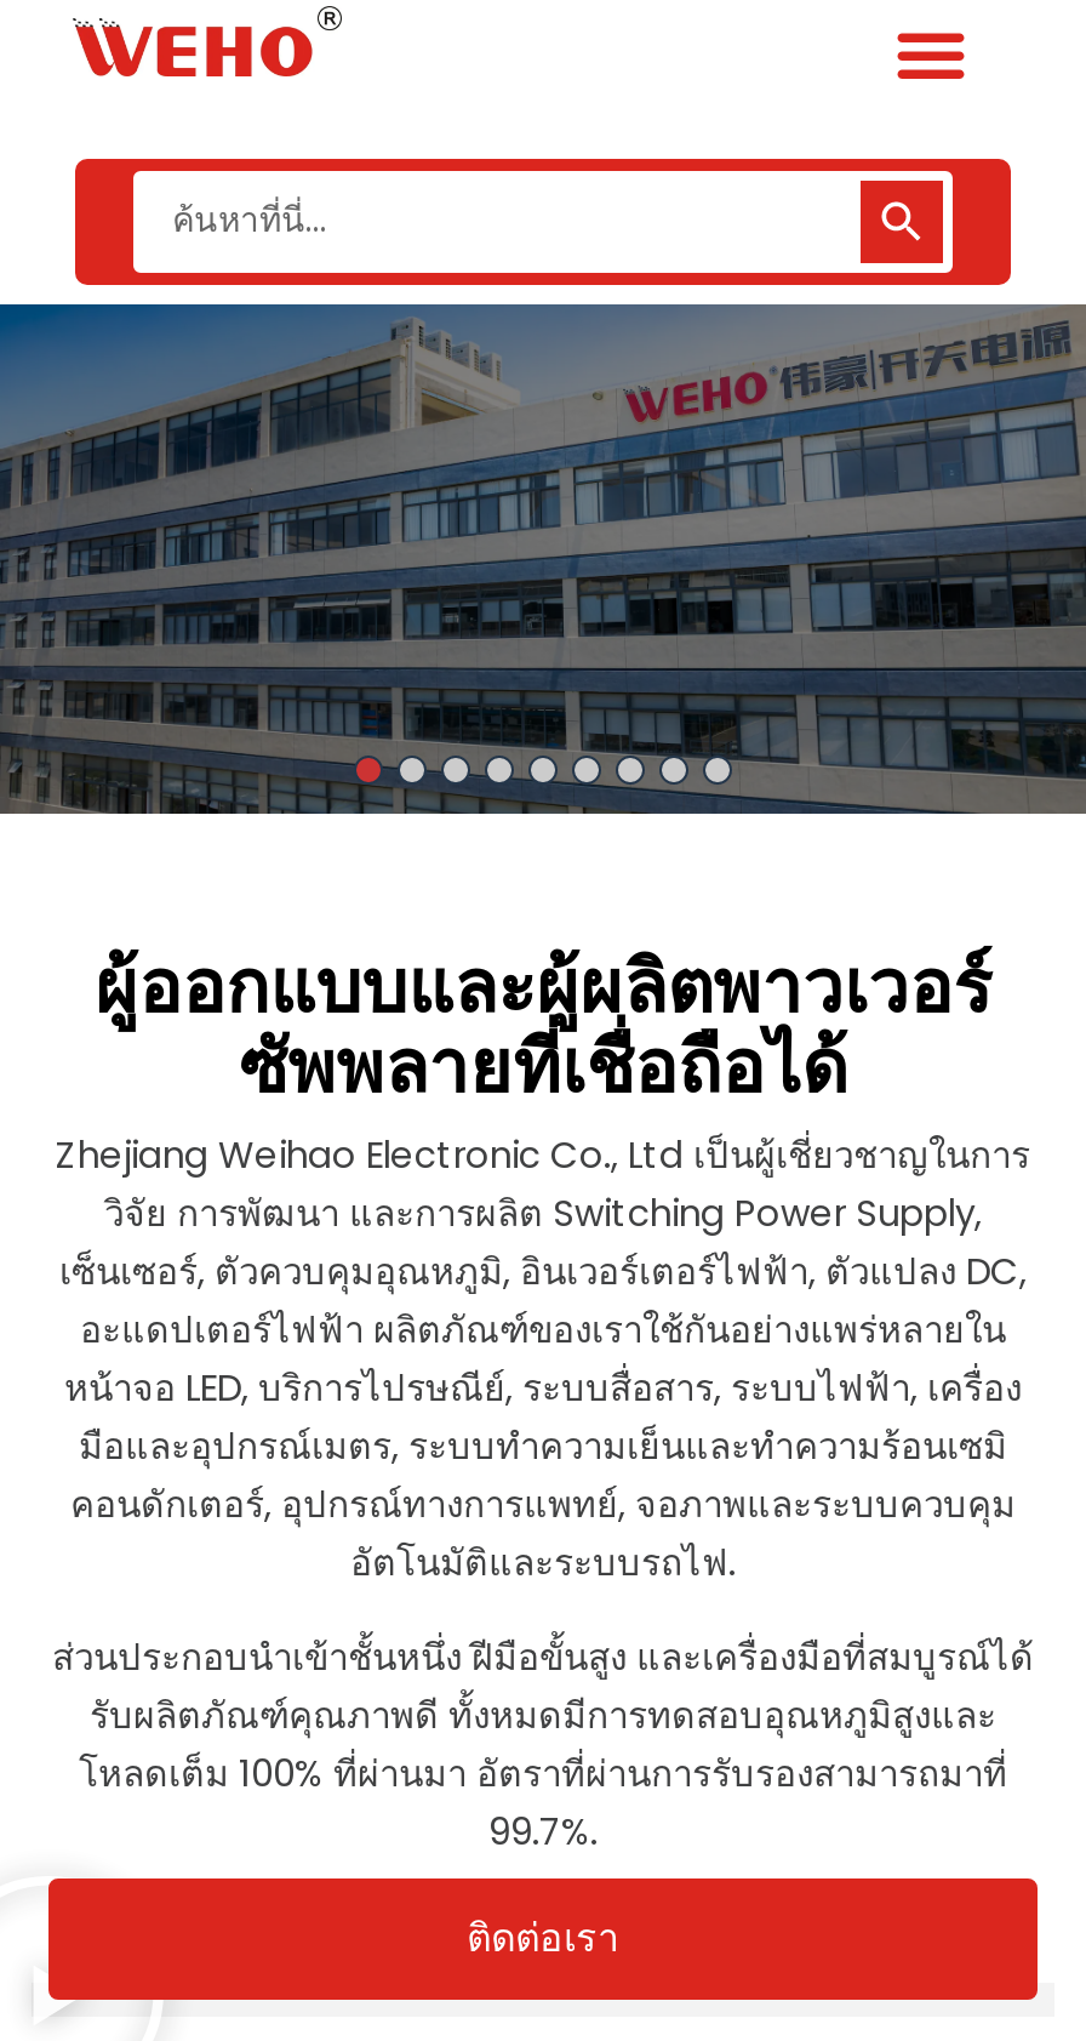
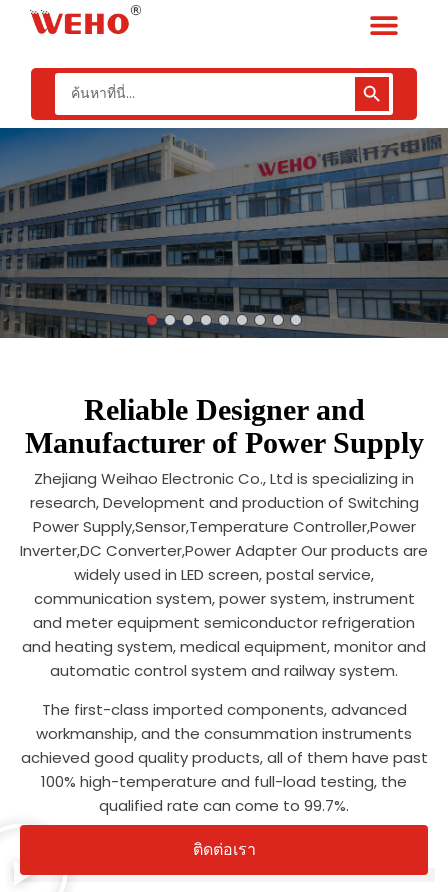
[56,947,1030,1587] ผู้ออกแบบและผู้ผลิตพาวเวอร์ | ซัพพลายที่เชื่อถือได้ | Zhejiang Weihao Electronic Co., Ltd เป็นผู้เชี่ยวชาญในการ | วิจัย การพัฒนา และการผลิต Switching Power Supply, | เซ็นเซอร์, ตัวควบคุมอุณหภูมิ, อินเวอร์เตอร์ไฟฟ้า, ตัวแปลง DC, | อะแดปเตอร์ไฟฟ้า ผลิตภัณฑ์ของเราใช้กันอย่างแพร่หลายใน | หน้าจอ LED, บริการไปรษณีย์, ระบบสื่อสาร, ระบบไฟฟ้า, เครื่อง | มือและอุปกรณ์เมตร, ระบบทำความเย็นและทำความร้อนเซมิ | คอนดักเตอร์, อุปกรณ์ทางการแพทย์, จอภาพและระบบควบคุม | อัตโนมัติและระบบรถไฟ. -> [20,393,428,681] Reliable Designer and | Manufacturer of Power Supply | Zhejiang Weihao Electronic Co., Ltd is specializing in | research, Development and production of Switching | Power Supply,Sensor,Temperature Controller,Power | Inverter,DC Converter,Power Adapter Our products are | widely used in LED screen, postal service, | communication system, power system, instrument | and meter equipment semiconductor refrigeration | and heating system, medical equipment, monitor and | automatic control system and railway system.
[52,1631,1034,1856] ส่วนประกอบนำเข้าชั้นหนึ่ง ฝีมือขั้นสูง และเครื่องมือที่สมบูรณ์ได้ | รับผลิตภัณฑ์คุณภาพดี ทั้งหมดมีการทดสอบอุณหภูมิสูงและ | โหลดเต็ม 100% ที่ผ่านมา อัตราที่ผ่านการรับรองสามารถมาที่ | 99.7%. -> [20,699,427,816] The first-class imported components, advanced | workmanship, and the consummation instruments | achieved good quality products, all of them have past | 100% high-temperature and full-load testing, the | qualified rate can come to 99.7%.

